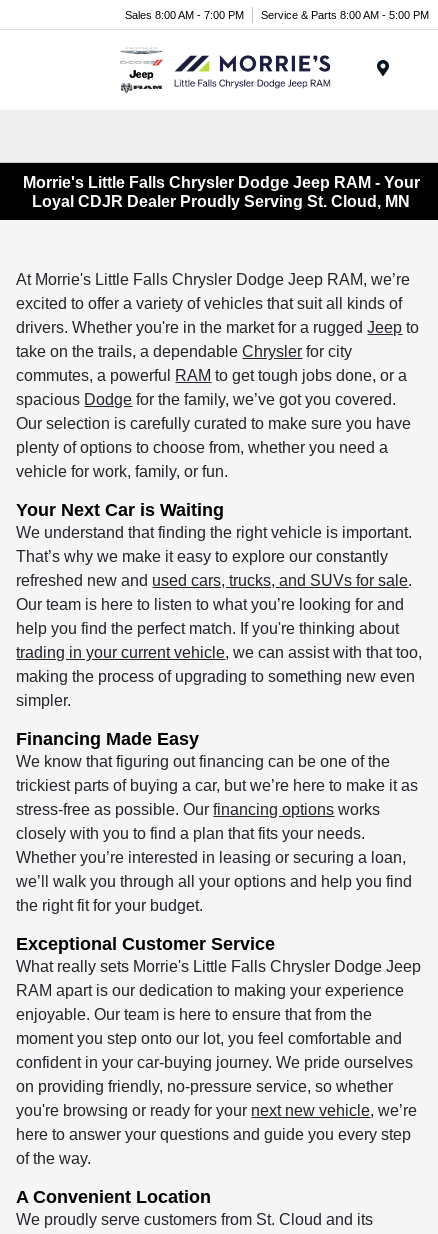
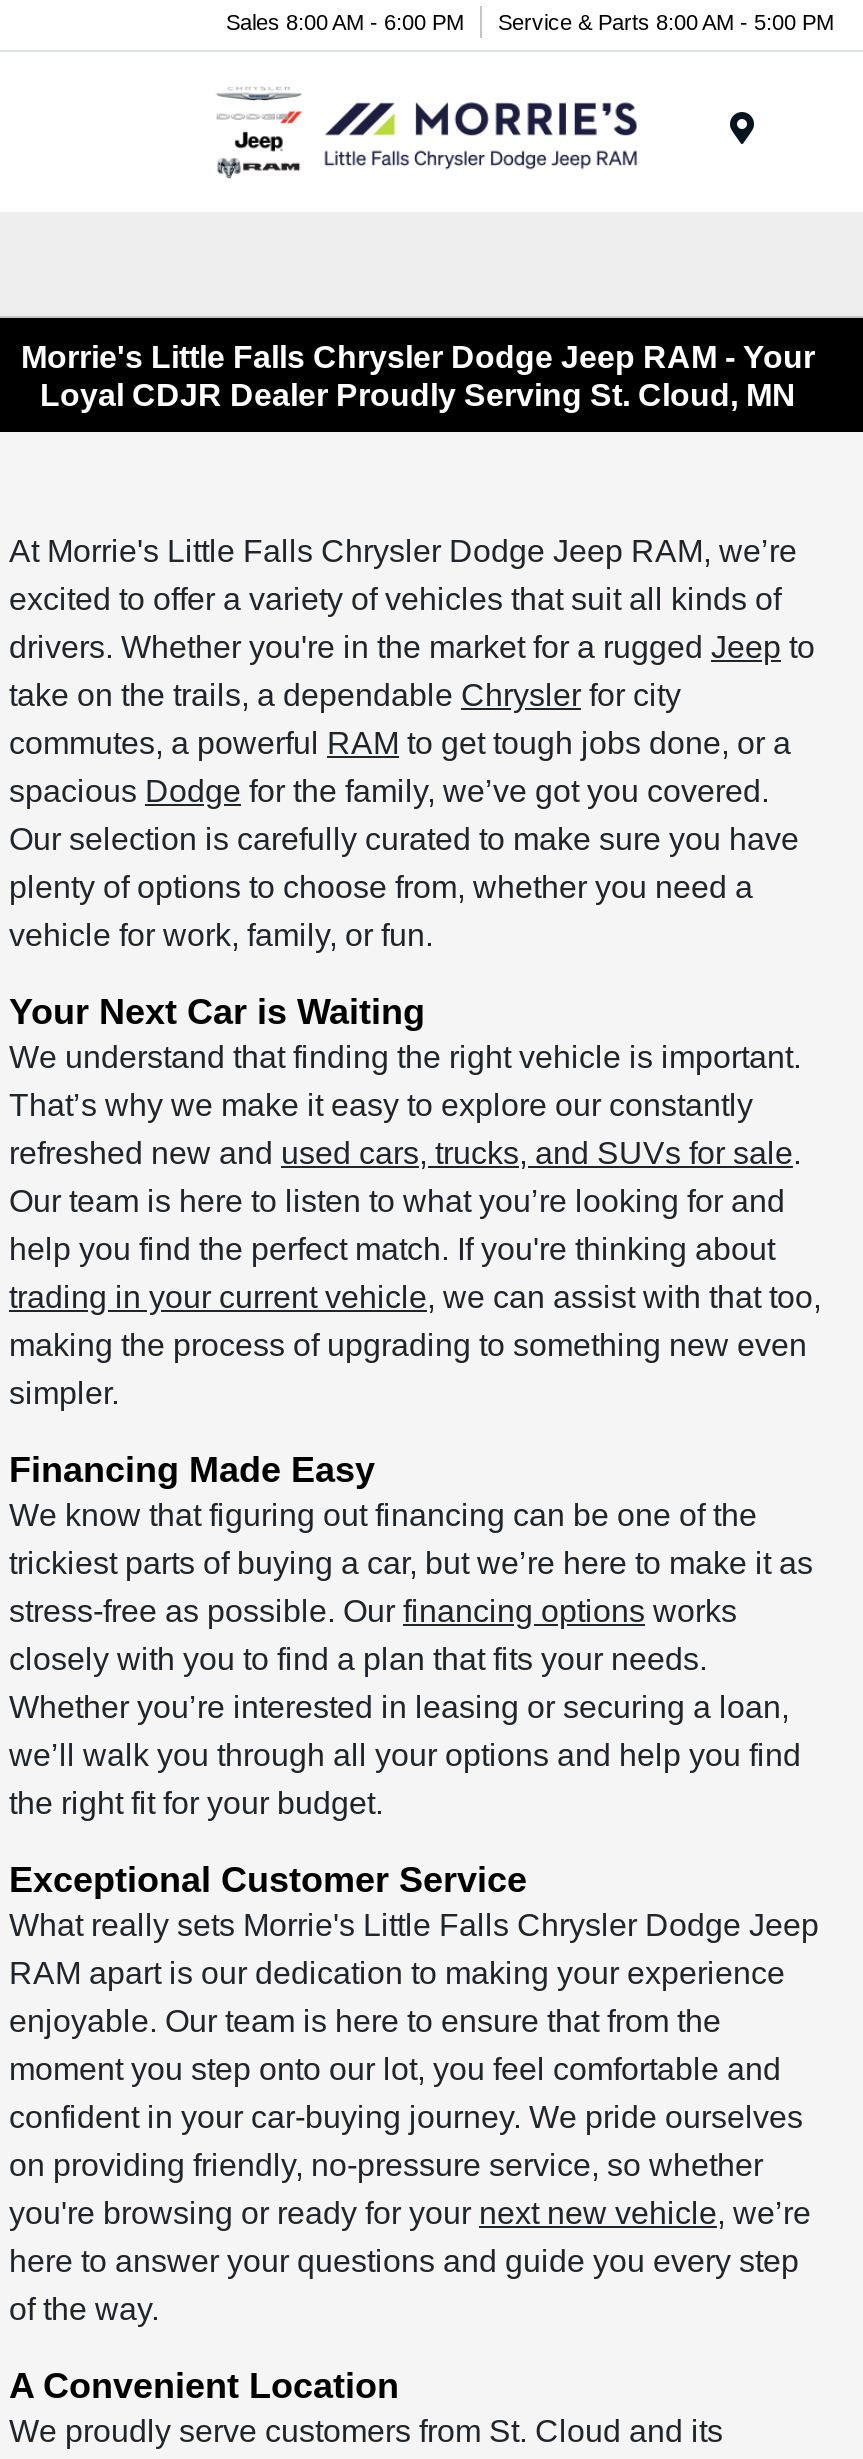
[125,8,429,20] Sales 8:00 AM - 7:00 PM Service & Parts 8:00 AM - 5:00 PM -> [226,9,834,33] Sales 8:00 AM - 6:00 PM Service & Parts 8:00 AM - 5:00 PM

